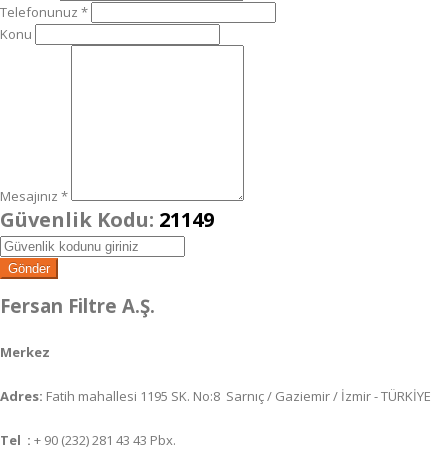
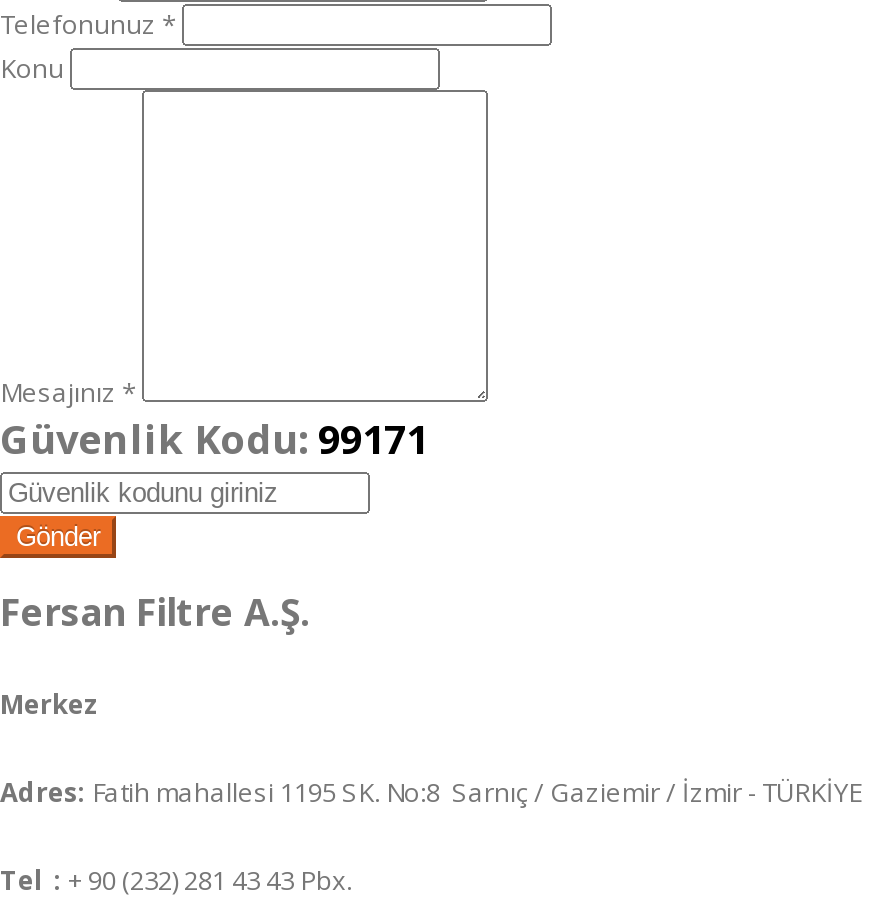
[0,206,214,233] Güvenlik Kodu: 21149 -> [0,412,428,466] Güvenlik Kodu: 99171

